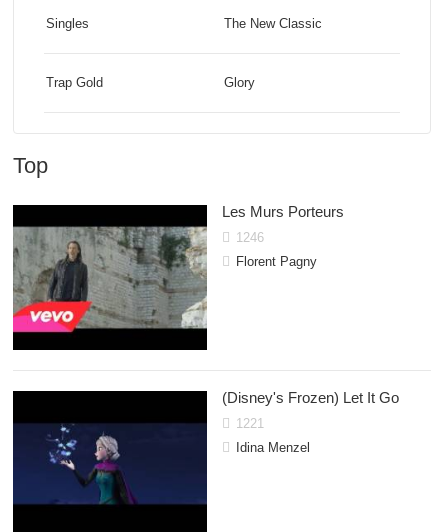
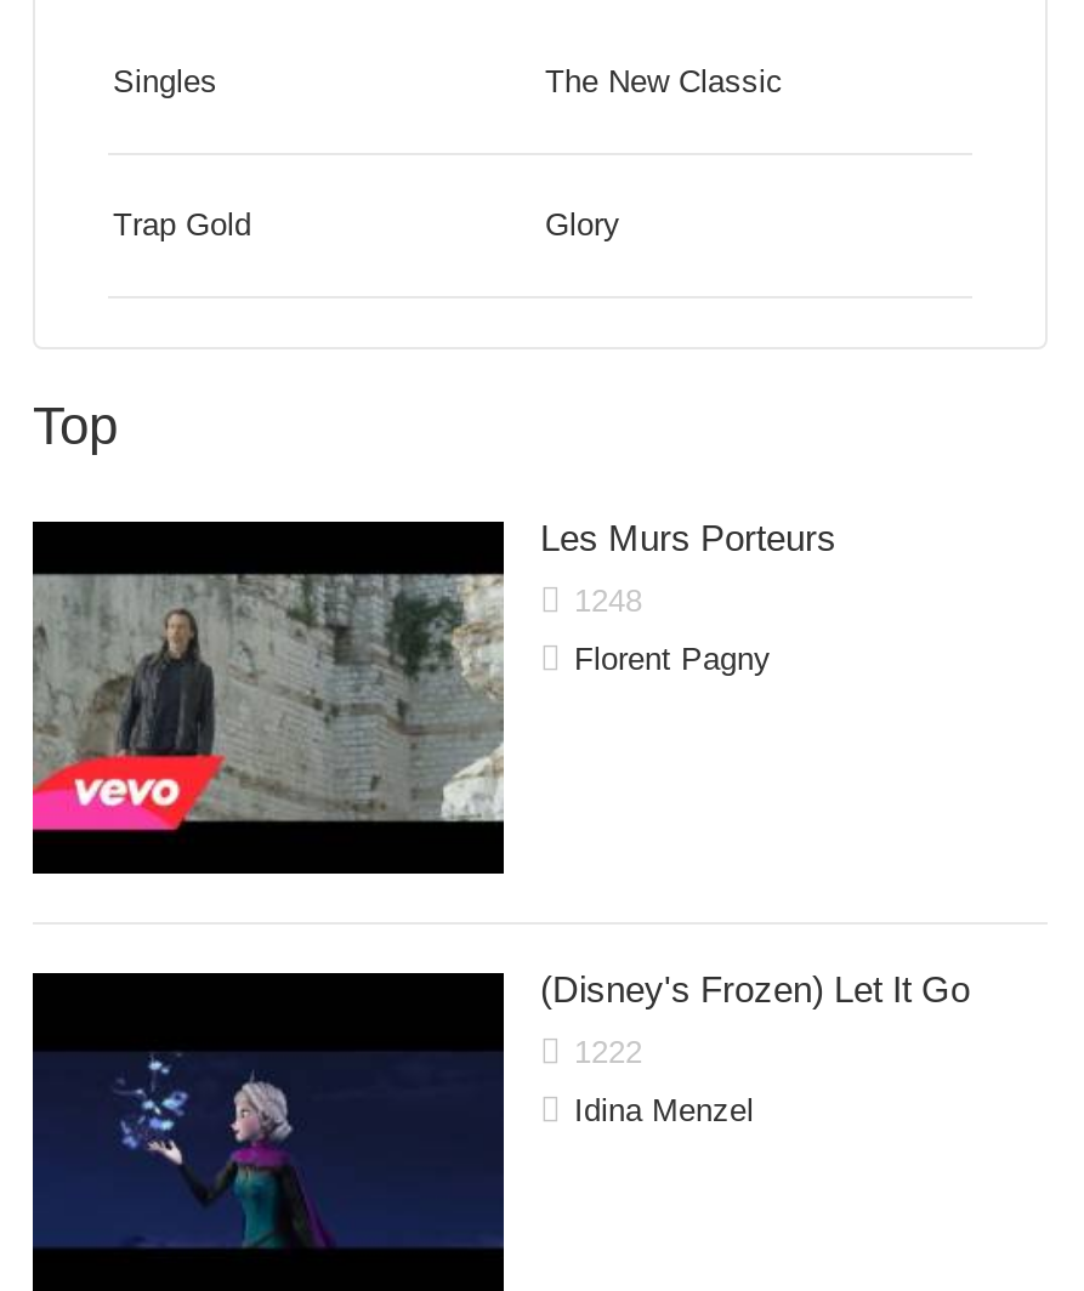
[232,230,264,245] 1246 -> [564,582,642,619] 1248
[232,416,264,431] 1221 -> [564,1034,642,1070] 1222

